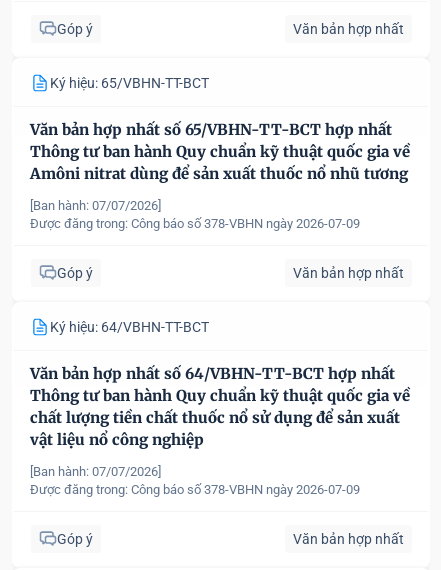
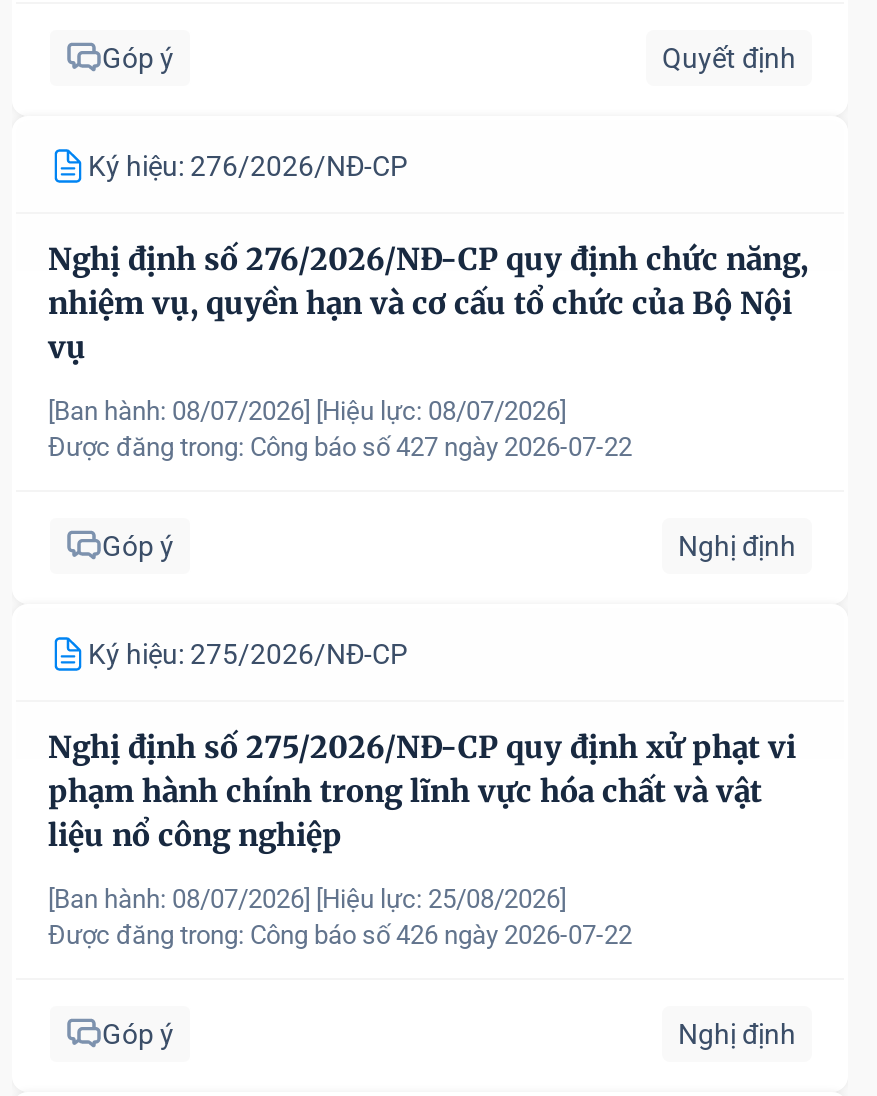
[293,21,404,37] Văn bản hợp nhất -> [662,43,796,75] Quyết định
[50,75,209,91] Ký hiệu: 65/VBHN-TT-BCT -> [88,151,408,183] Ký hiệu: 276/2026/NĐ-CP
[30,120,410,183] Văn bản hợp nhất số 65/VBHN-TT-BCT hợp nhất | Thông tư ban hành Quy chuẩn kỹ thuật quốc gia về | Amôni nitrat dùng để sản xuất thuốc nổ nhũ tương -> [48,241,808,367] Nghị định số 276/2026/NĐ-CP quy định chức năng, | nhiệm vụ, quyền hạn và cơ cấu tổ chức của Bộ Nội | vụ
[30,198,360,231] [Ban hành: 07/07/2026] | Được đăng trong: Công báo số 378-VBHN ngày 2026-07-09 -> [48,397,632,463] [Ban hành: 08/07/2026] [Hiệu lực: 08/07/2026] | Được đăng trong: Công báo số 427 ngày 2026-07-22
[293,265,404,281] Văn bản hợp nhất -> [678,531,796,563] Nghị định
[50,319,209,335] Ký hiệu: 64/VBHN-TT-BCT -> [88,639,408,671] Ký hiệu: 275/2026/NĐ-CP
[30,364,410,449] Văn bản hợp nhất số 64/VBHN-TT-BCT hợp nhất | Thông tư ban hành Quy chuẩn kỹ thuật quốc gia về | chất lượng tiền chất thuốc nổ sử dụng để sản xuất | vật liệu nổ công nghiệp -> [48,729,796,855] Nghị định số 275/2026/NĐ-CP quy định xử phạt vi | phạm hành chính trong lĩnh vực hóa chất và vật | liệu nổ công nghiệp
[30,464,360,497] [Ban hành: 07/07/2026] | Được đăng trong: Công báo số 378-VBHN ngày 2026-07-09 -> [48,885,632,951] [Ban hành: 08/07/2026] [Hiệu lực: 25/08/2026] | Được đăng trong: Công báo số 426 ngày 2026-07-22
[293,531,404,547] Văn bản hợp nhất -> [678,1019,796,1051] Nghị định

